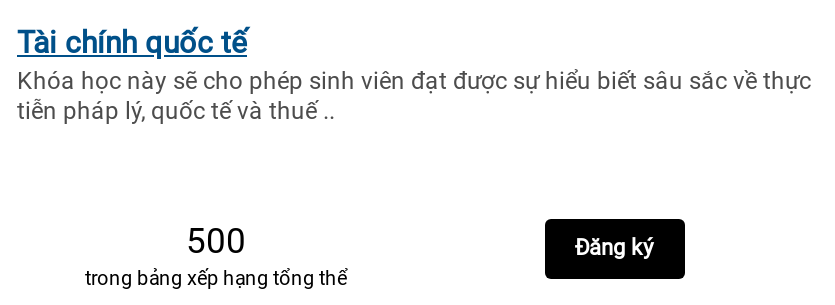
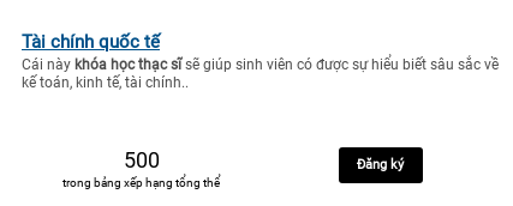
[17,68,811,126] Khóa học này sẽ cho phép sinh viên đạt được sự hiểu biết sâu sắc về thực | tiễn pháp lý, quốc tế và thuế .. -> [22,56,499,91] Cái này khóa học thạc sĩ sẽ giúp sinh viên có được sự hiểu biết sâu sắc về | kế toán, kinh tế, tài chính..

